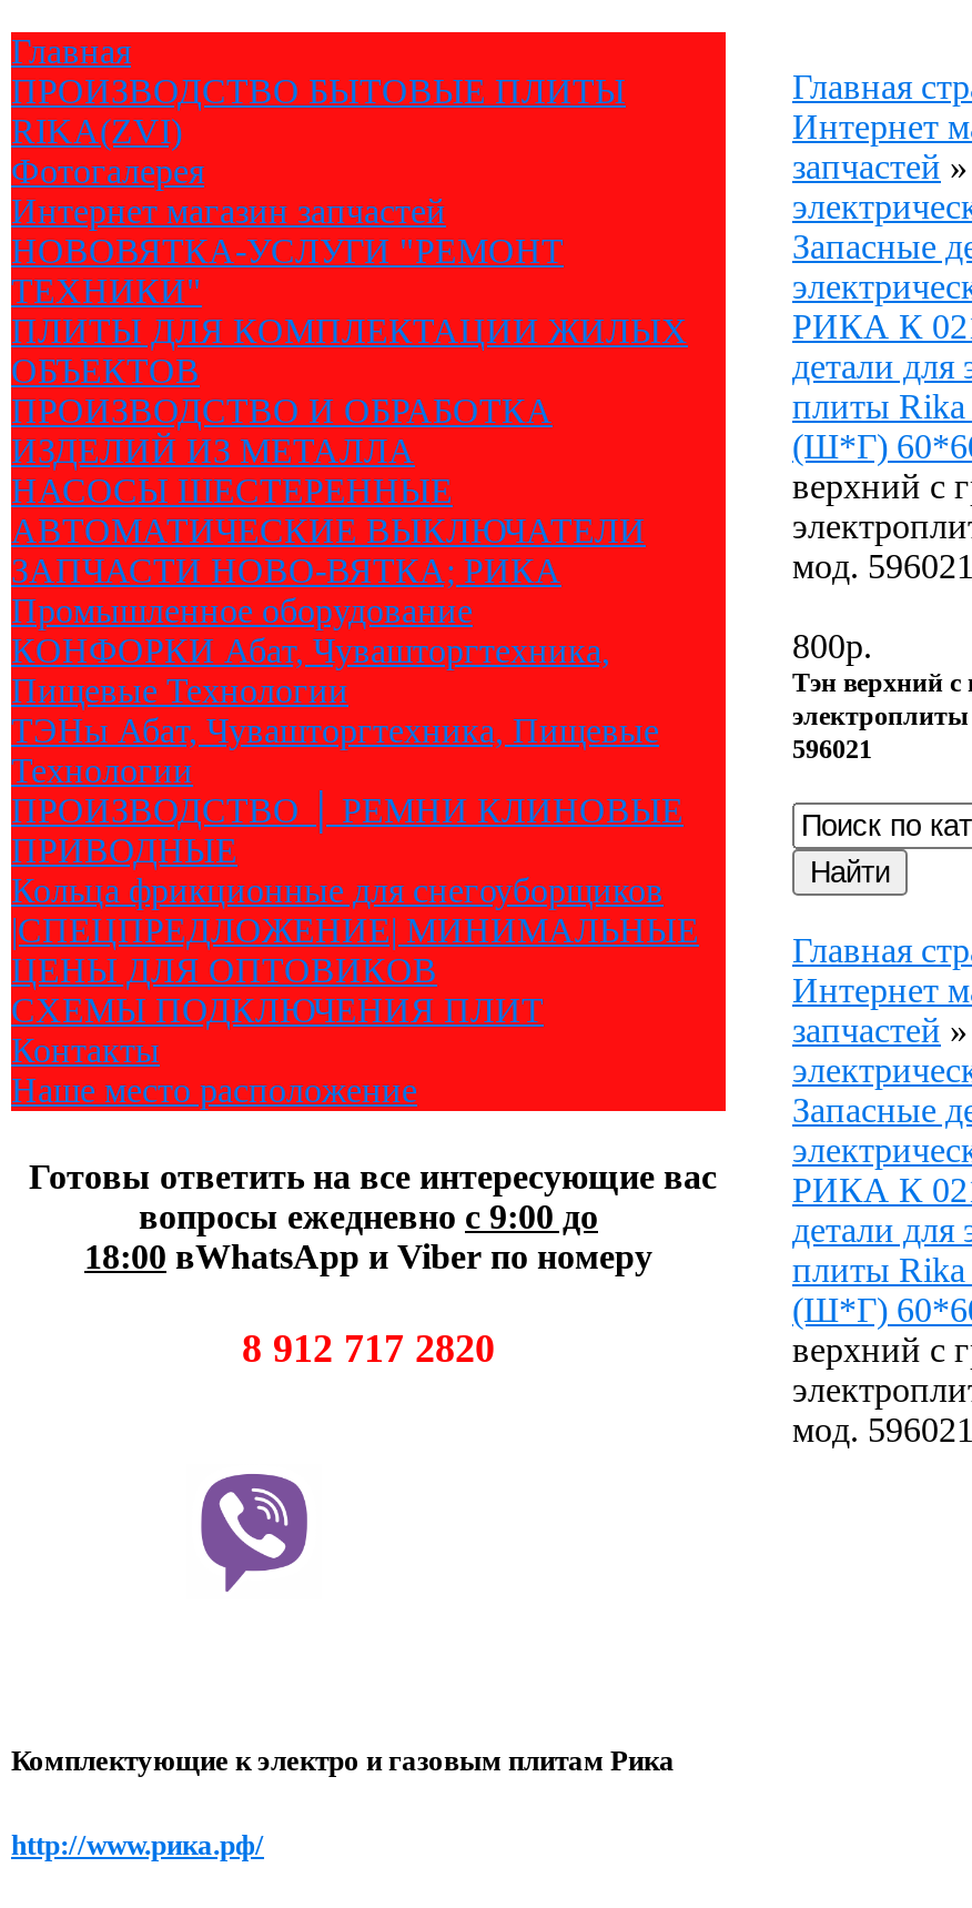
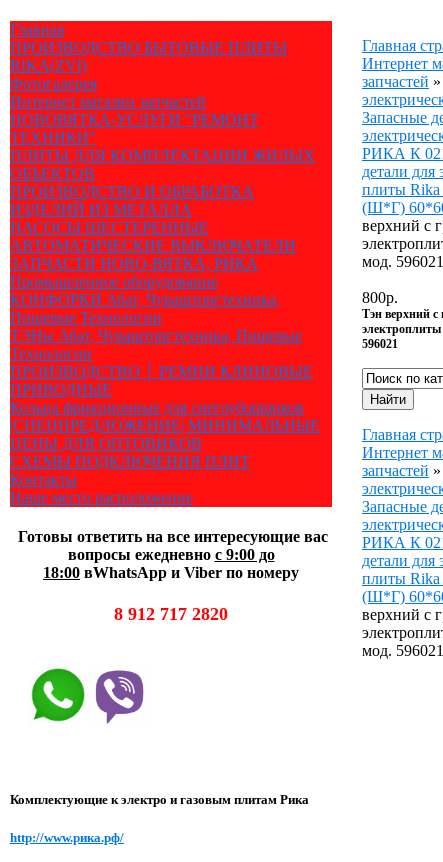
none -> [31,667,86,722] [image]

